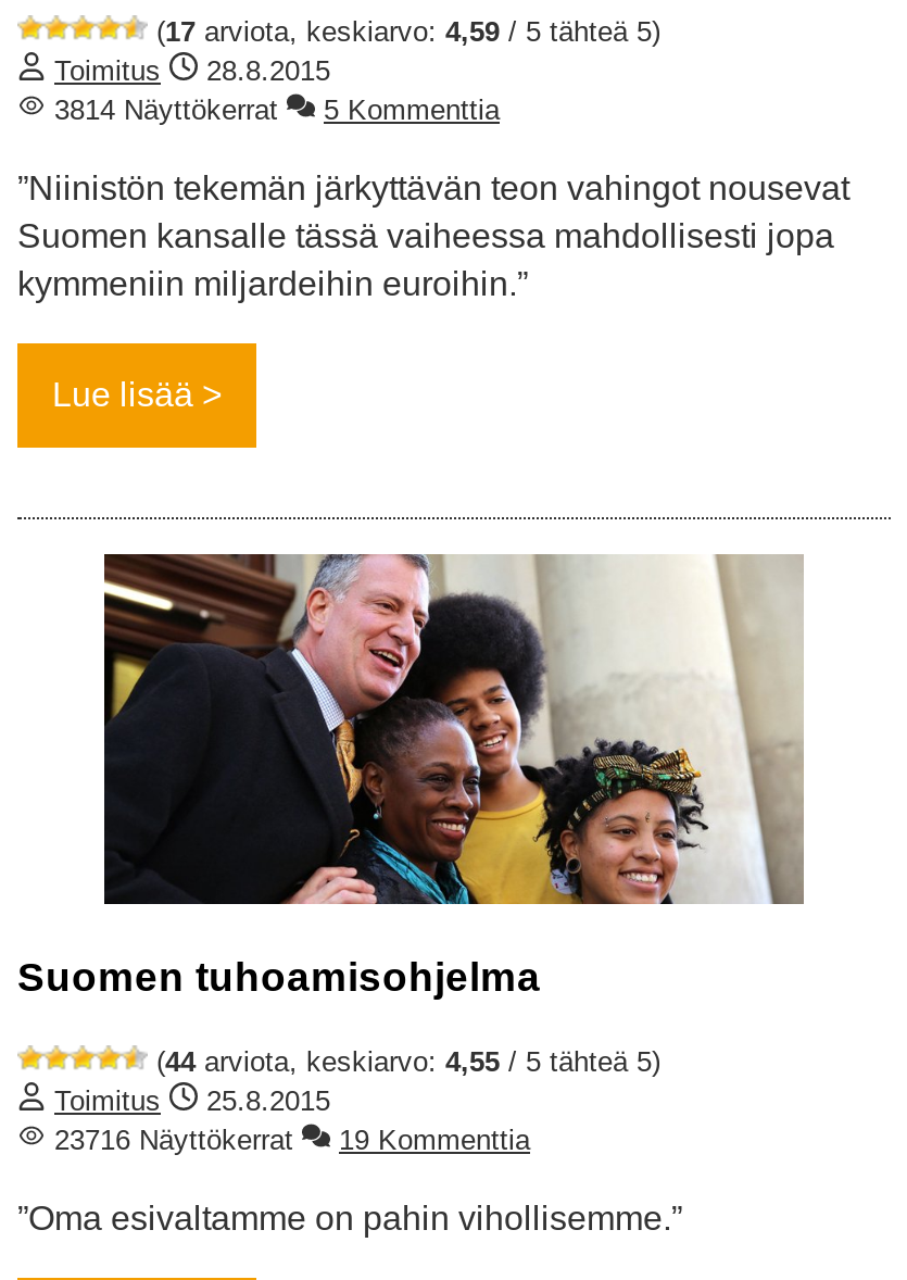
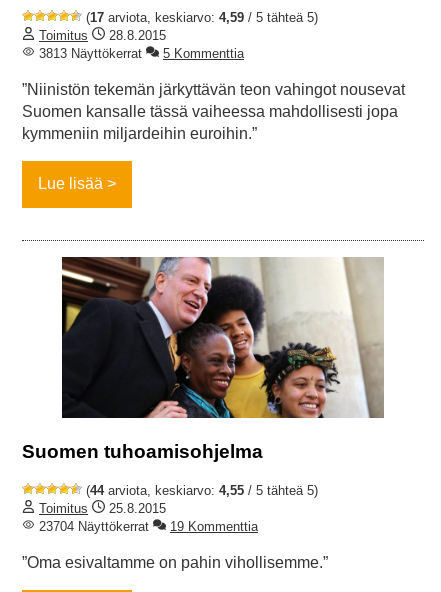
[46,95,278,127] 3814 Näyttökerrat -> [35,46,142,61] 3813 Näyttökerrat
[46,1123,293,1155] 23716 Näyttökerrat -> [35,519,149,534] 23704 Näyttökerrat

